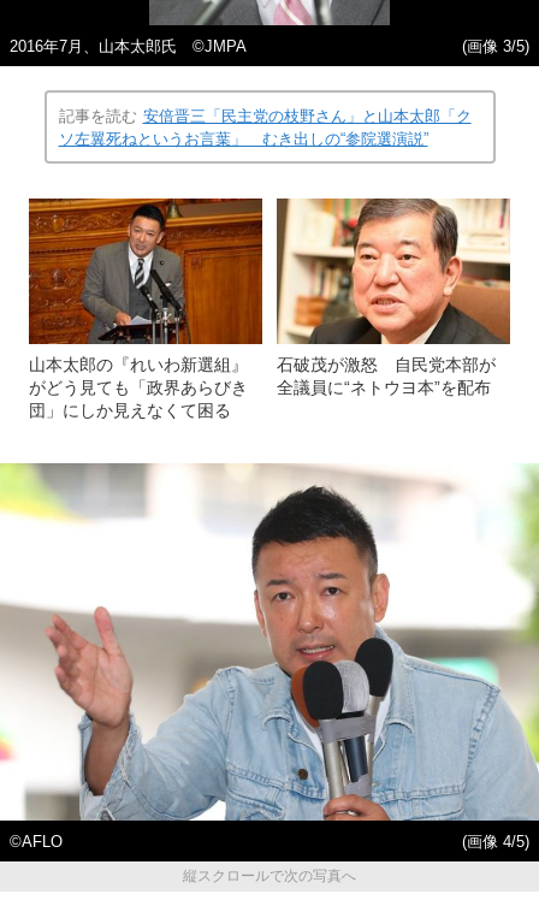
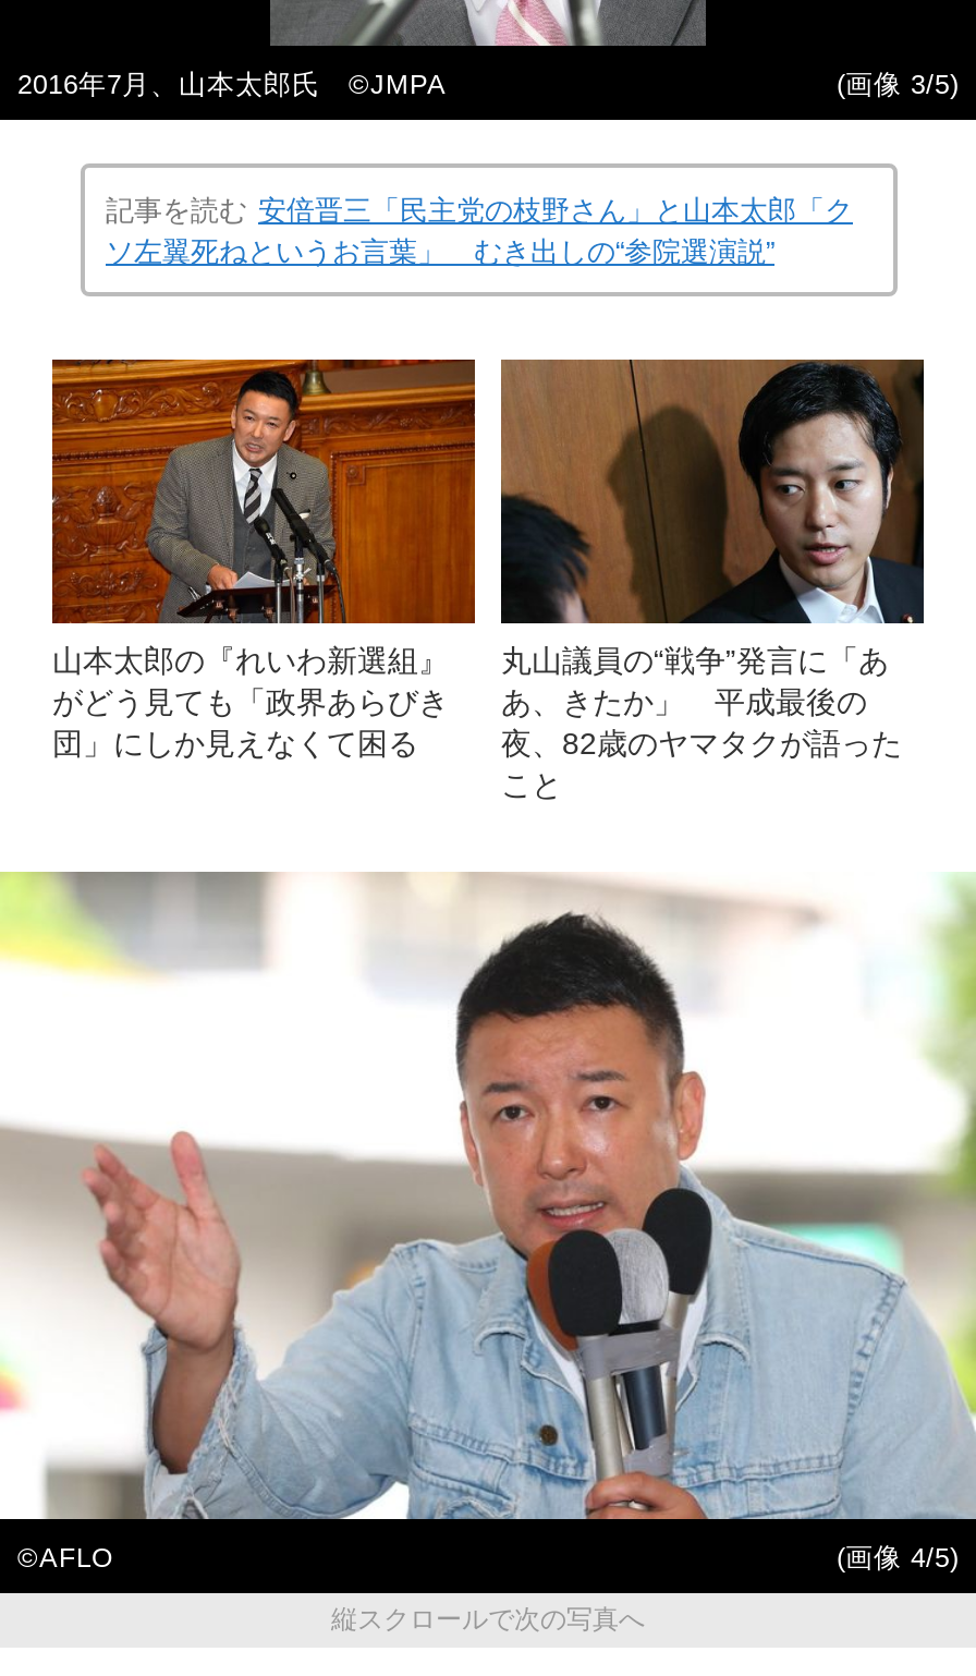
[276,199,511,398] [image] | 石破茂が激怒 自民党本部が | 全議員に“ネトウヨ本”を配布 -> [499,357,926,803] [image] | 丸山議員の“戦争”発言に「あ | あ、きたか」 平成最後の | 夜、82歳のヤマタクが語った | こと

